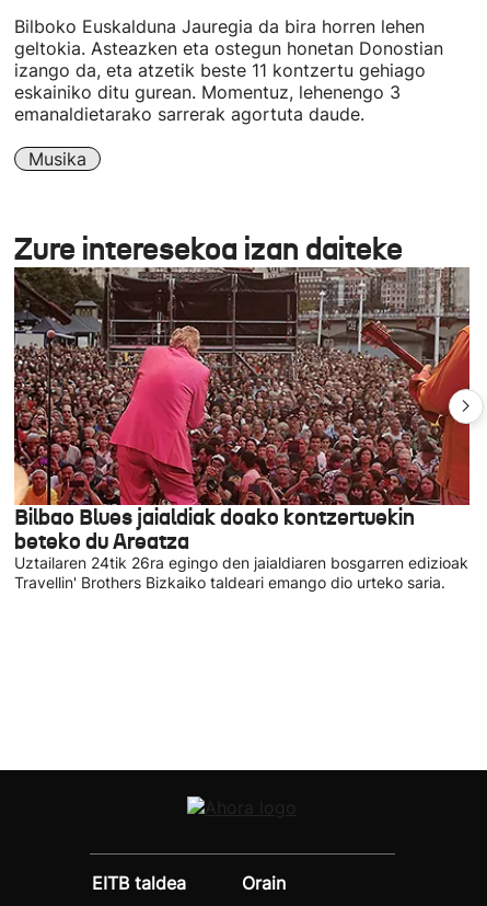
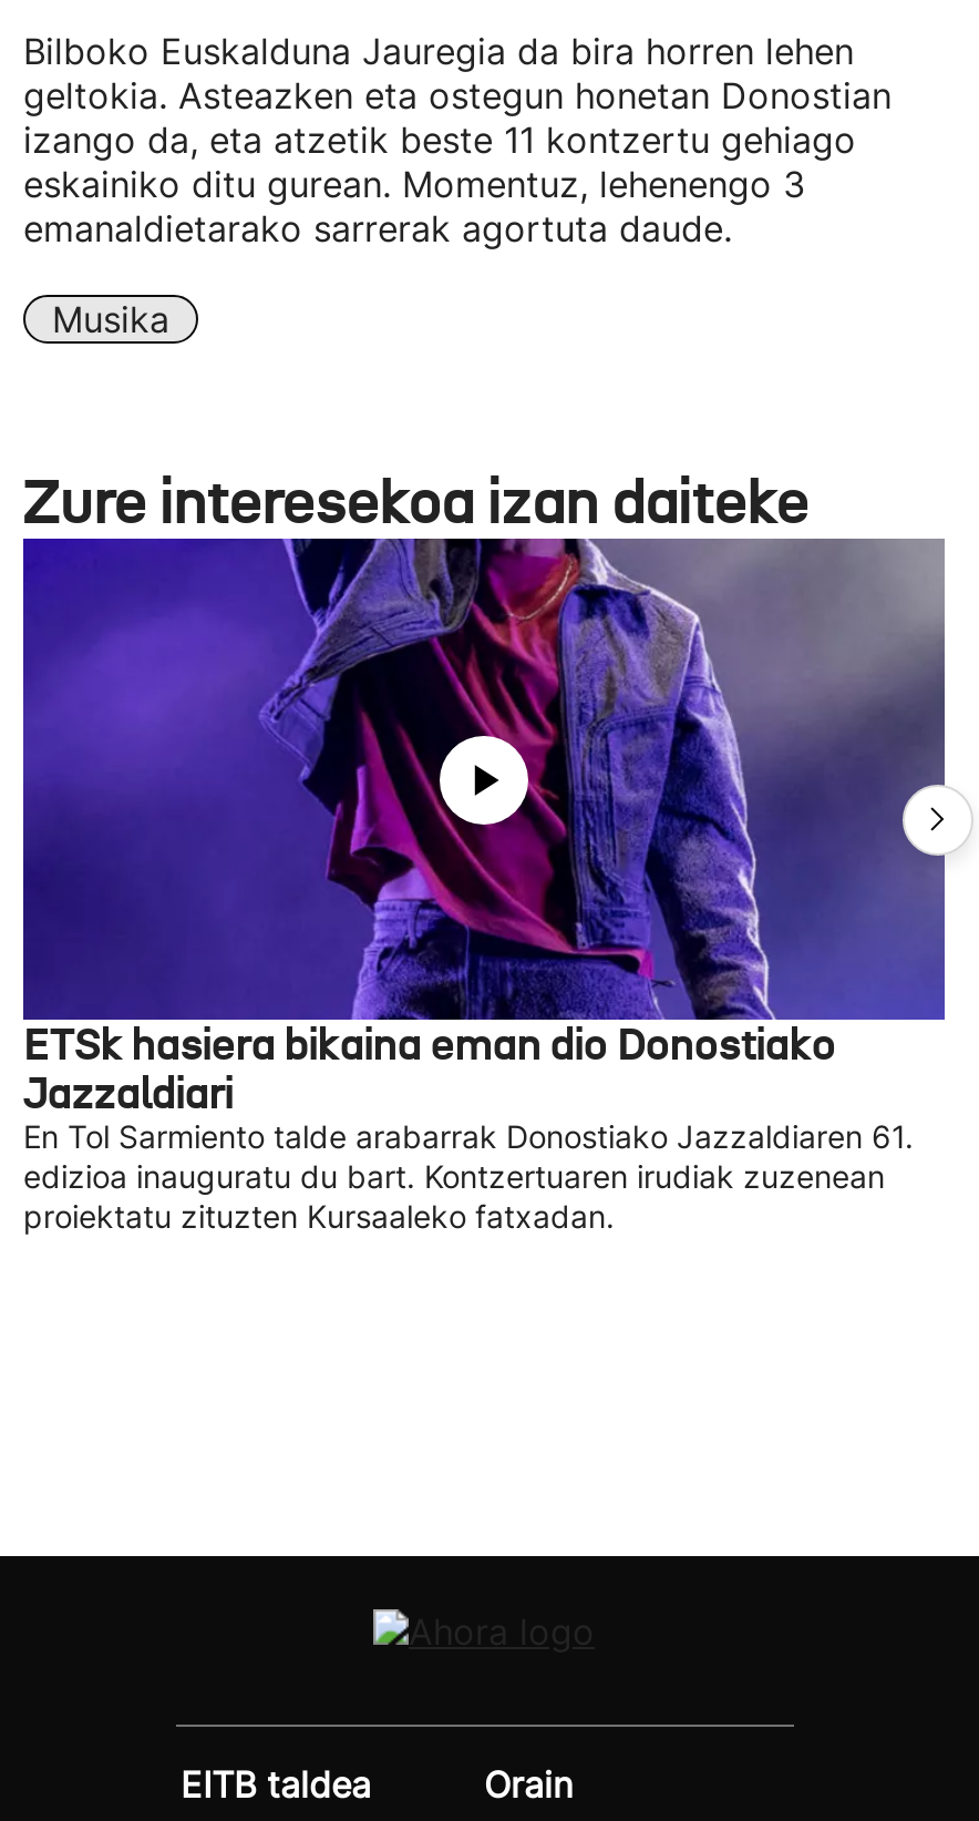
[13,267,471,592] [image] | Bilbao Blues jaialdiak doako kontzertuekin | beteko du Areatza | Uztailaren 24tik 26ra egingo den jaialdiaren bosgarren edizioak | Travellin' Brothers Bizkaiko taldeari emango dio urteko saria. -> [21,539,947,1235] [image] | ETSk hasiera bikaina eman dio Donostiako | Jazzaldiari | En Tol Sarmiento talde arabarrak Donostiako Jazzaldiaren 61. | edizioa inauguratu du bart. Kontzertuaren irudiak zuzenean | proiektatu zituzten Kursaaleko fatxadan.

